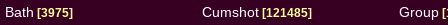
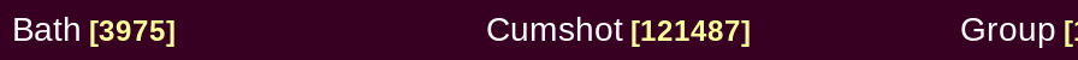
[202,4,312,20] Cumshot [121485] -> [486,10,751,48] Cumshot [121487]

